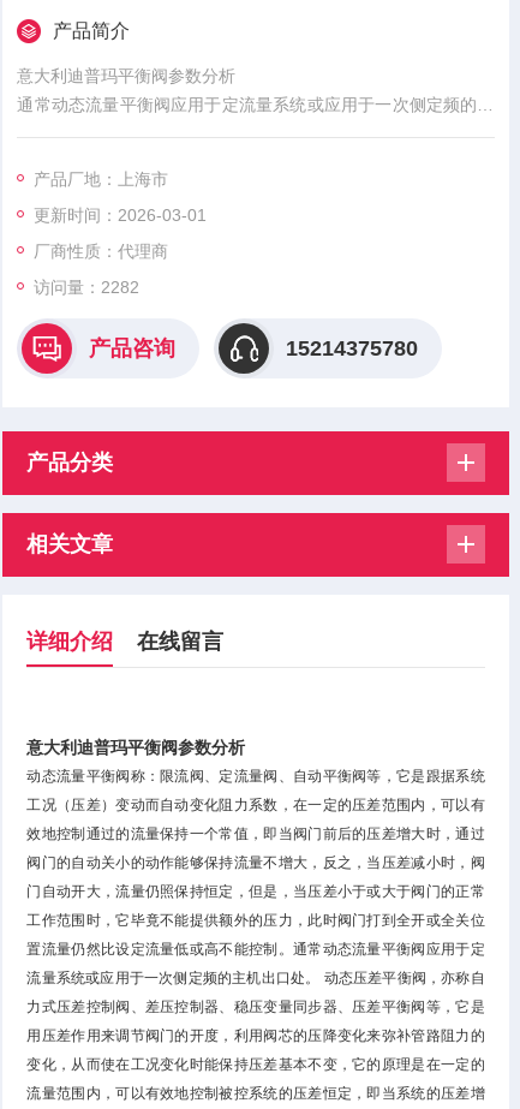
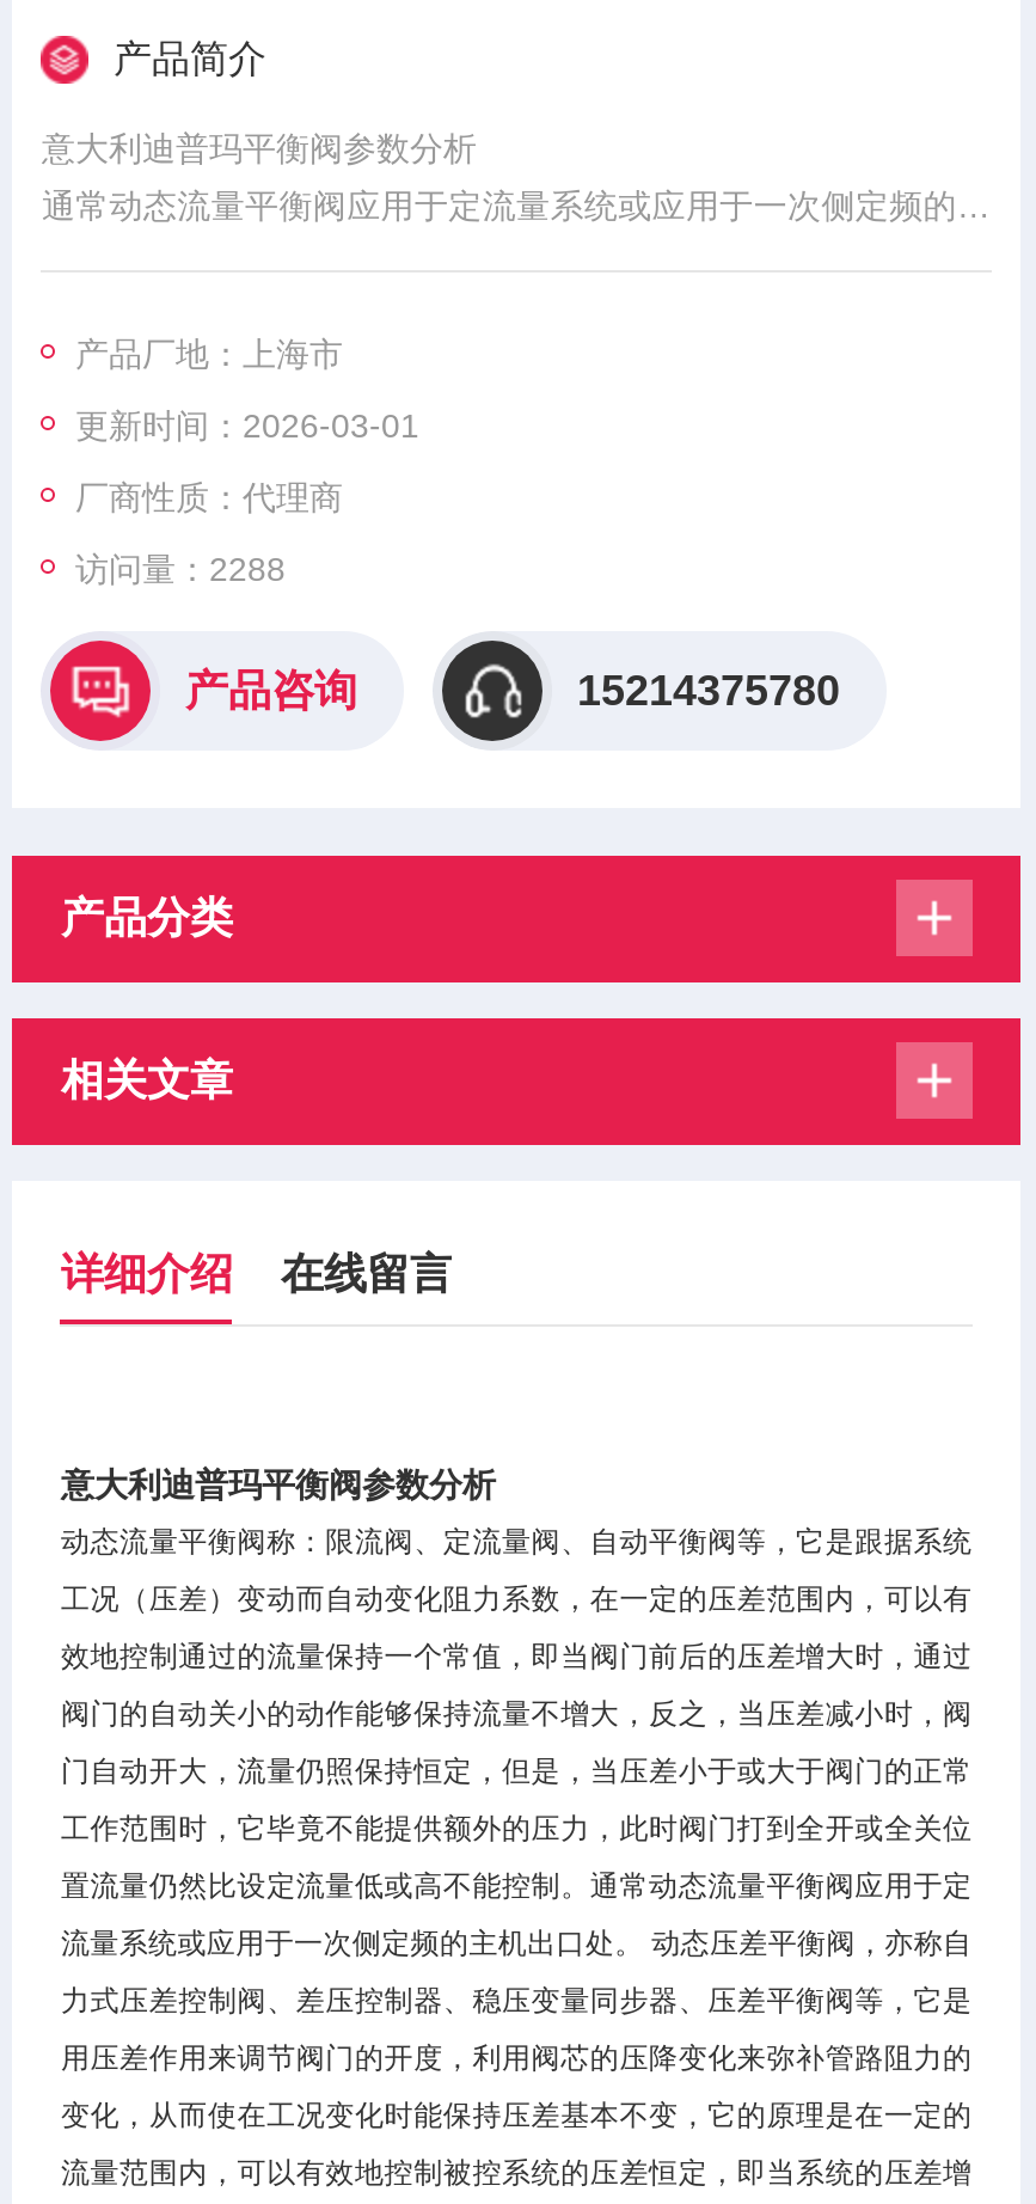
[34,278,140,297] 访问量：2282 -> [75,550,285,588] 访问量：2288

